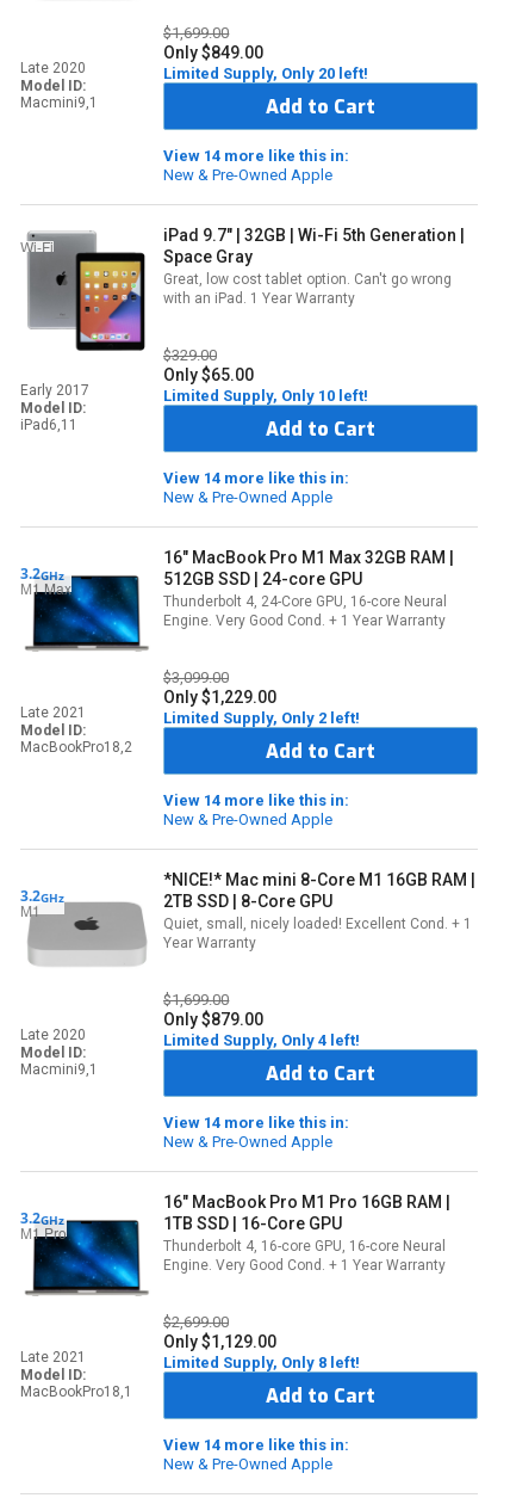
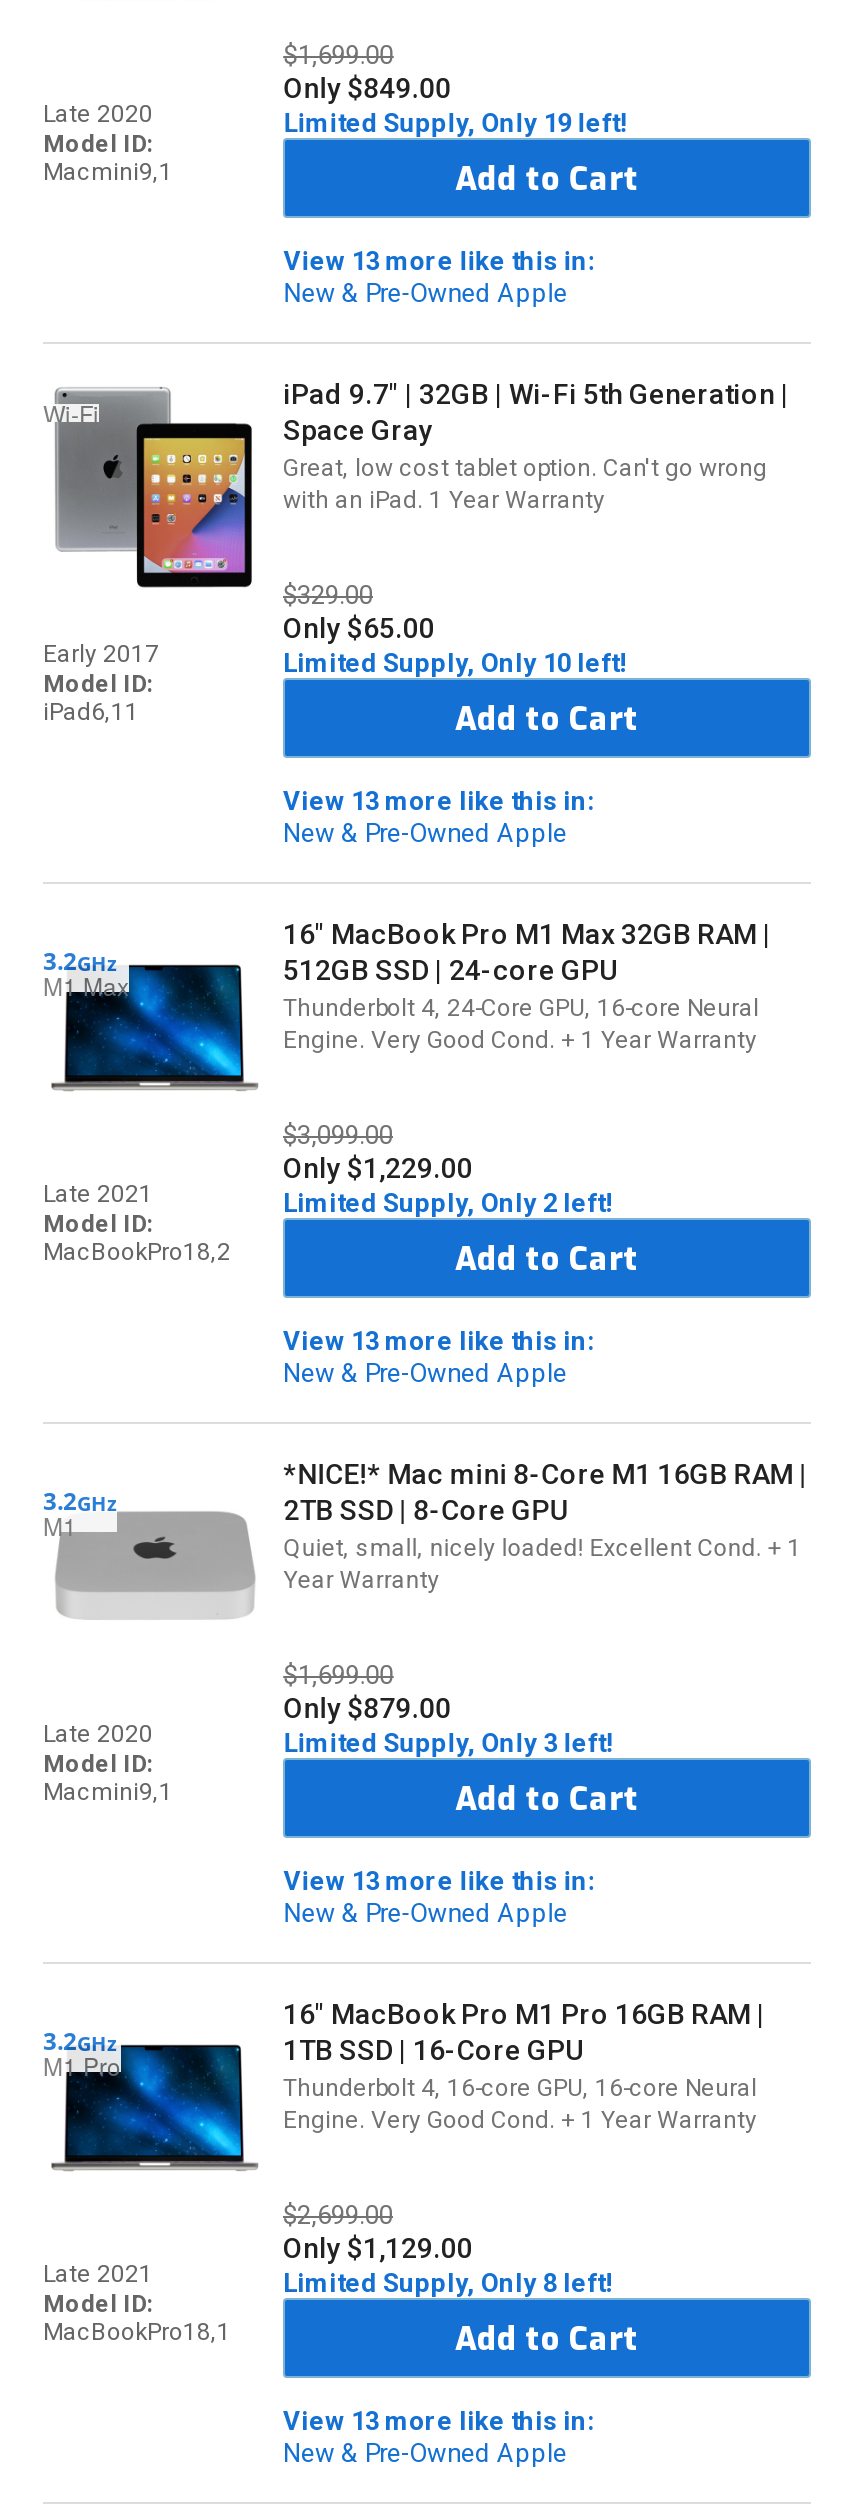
[163,64,368,82] Limited Supply, Only 20 left! -> [283,108,627,138] Limited Supply, Only 19 left!
[163,147,349,165] View 14 more like this in: -> [283,246,595,276] View 13 more like this in:
[163,469,349,487] View 14 more like this in: -> [283,786,595,816] View 13 more like this in:
[163,791,349,809] View 14 more like this in: -> [283,1326,595,1356] View 13 more like this in:
[163,1031,360,1049] Limited Supply, Only 4 left! -> [283,1728,613,1758] Limited Supply, Only 3 left!
[163,1114,349,1132] View 14 more like this in: -> [283,1866,595,1896] View 13 more like this in:
[163,1436,349,1454] View 14 more like this in: -> [283,2406,595,2436] View 13 more like this in:

